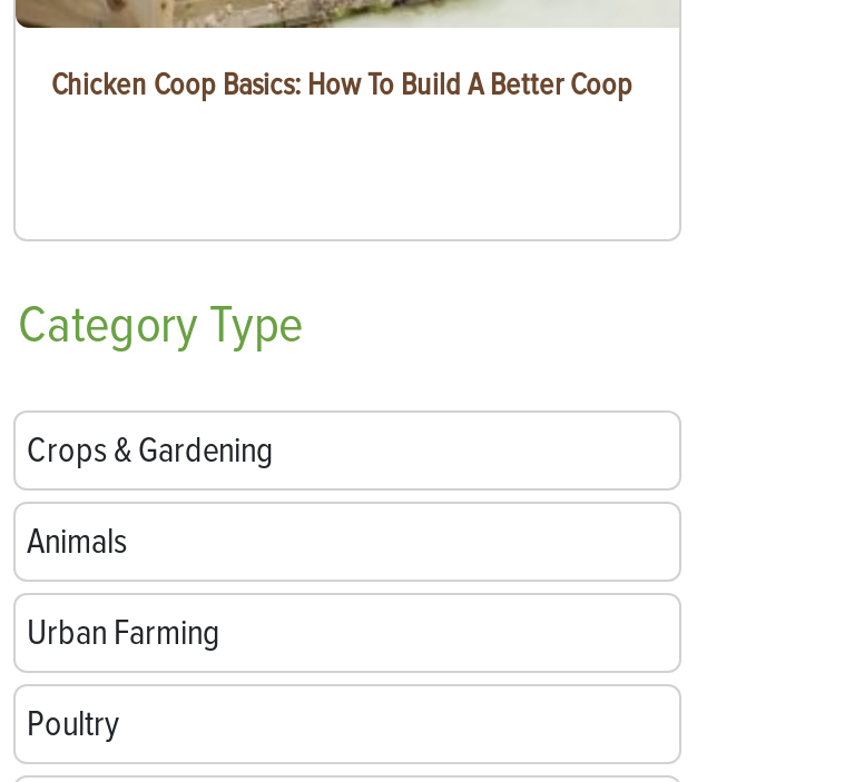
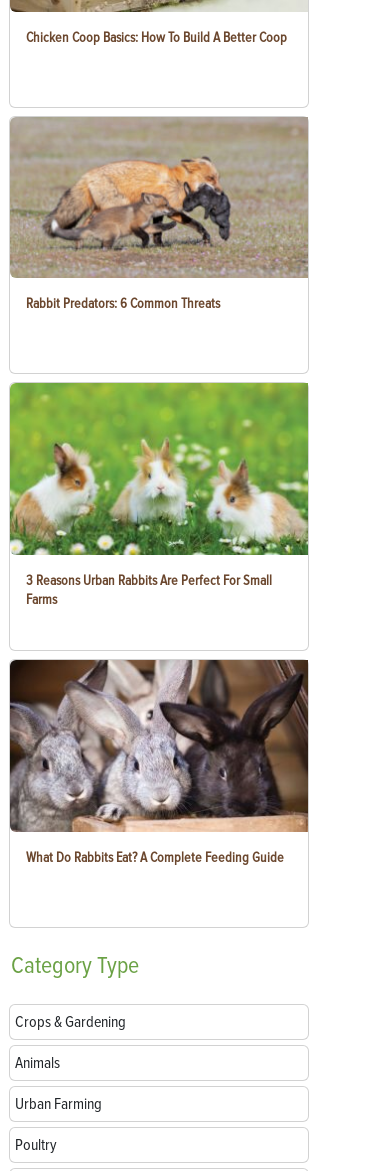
none -> [9,382,309,608] [image] | 3 Reasons Urban Rabbits Are Perfect For Small | Farms
none -> [9,659,309,866] [image] | What Do Rabbits Eat? A Complete Feeding Guide
none -> [10,116,308,312] [image] | Rabbit Predators: 6 Common Threats

